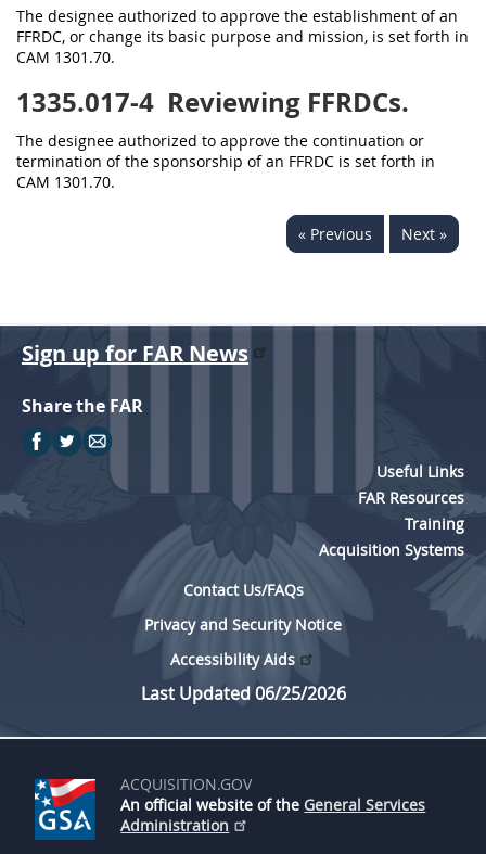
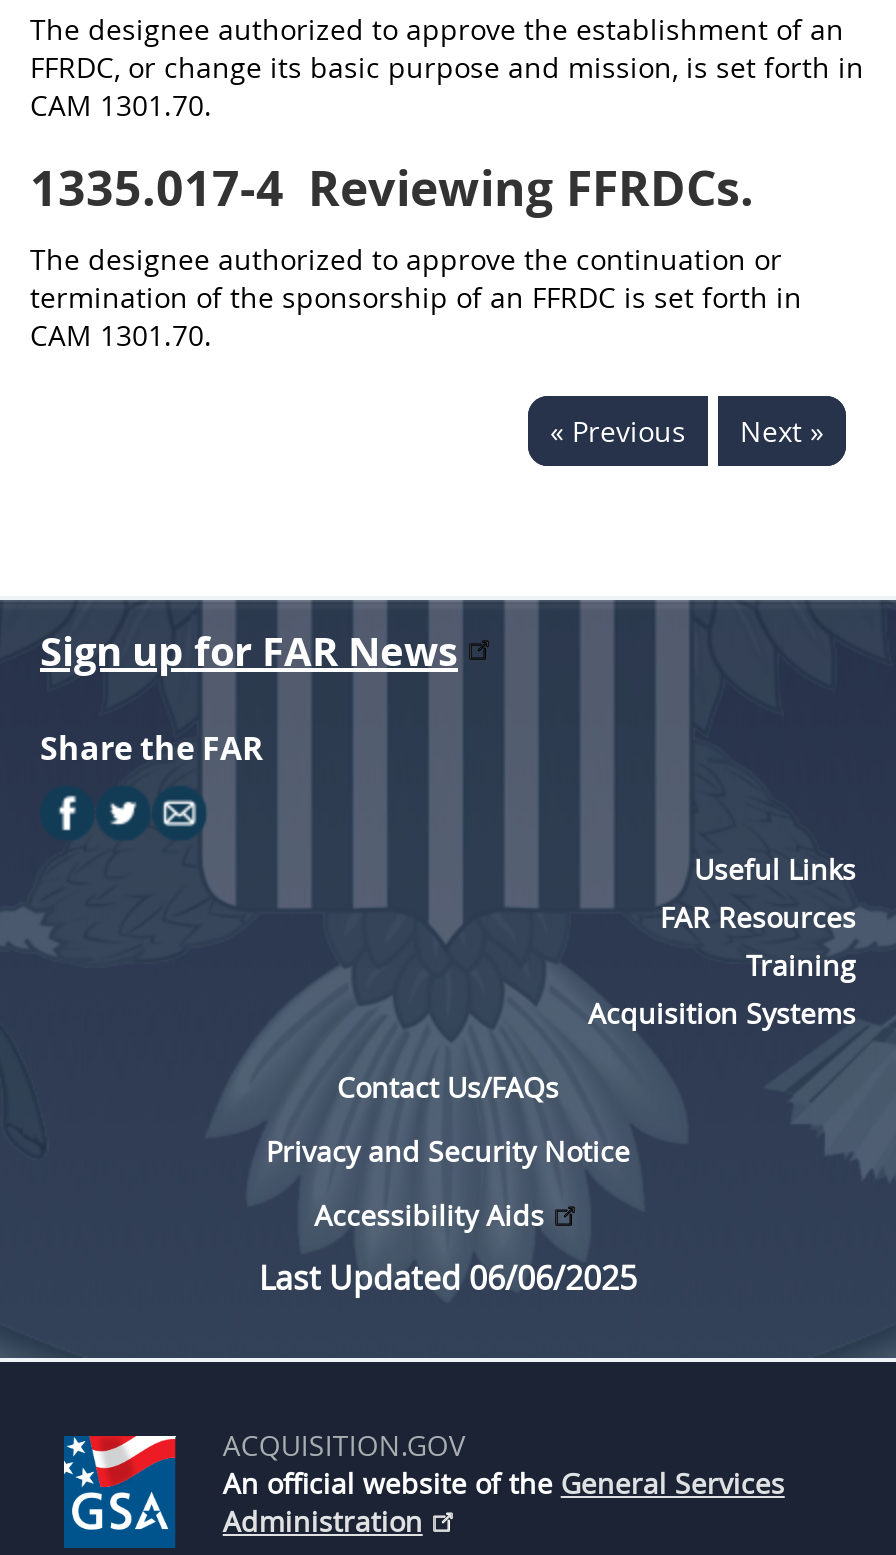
[140,681,346,705] Last Updated 06/25/2026 -> [259,1256,637,1300] Last Updated 06/06/2025

